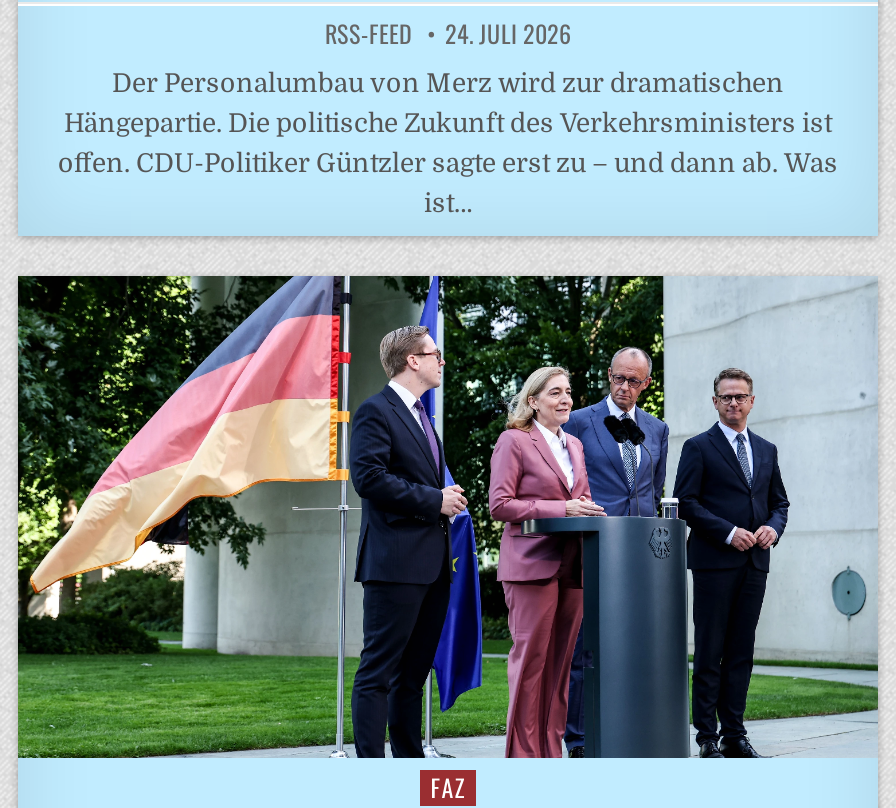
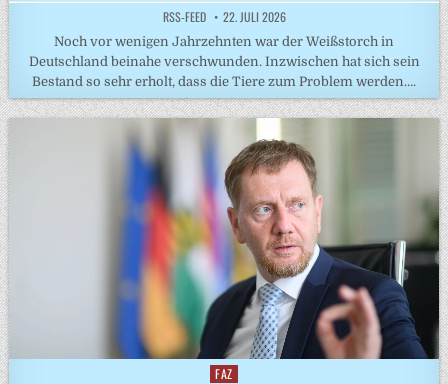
[325,16,571,50] RSS-FEED 24. JULI 2026 -> [162,8,285,25] RSS-FEED 22. JULI 2026
[58,68,838,218] Der Personalumbau von Merz wird zur dramatischen | Hängepartie. Die politische Zukunft des Verkehrsministers ist | offen. CDU-Politiker Güntzler sagte erst zu – und dann ab. Was | ist… -> [28,34,419,89] Noch vor wenigen Jahrzehnten war der Weißstorch in | Deutschland beinahe verschwunden. Inzwischen hat sich sein | Bestand so sehr erholt, dass die Tiere zum Problem werden….
[16,274,878,760] [image] -> [9,118,440,360] [image]

